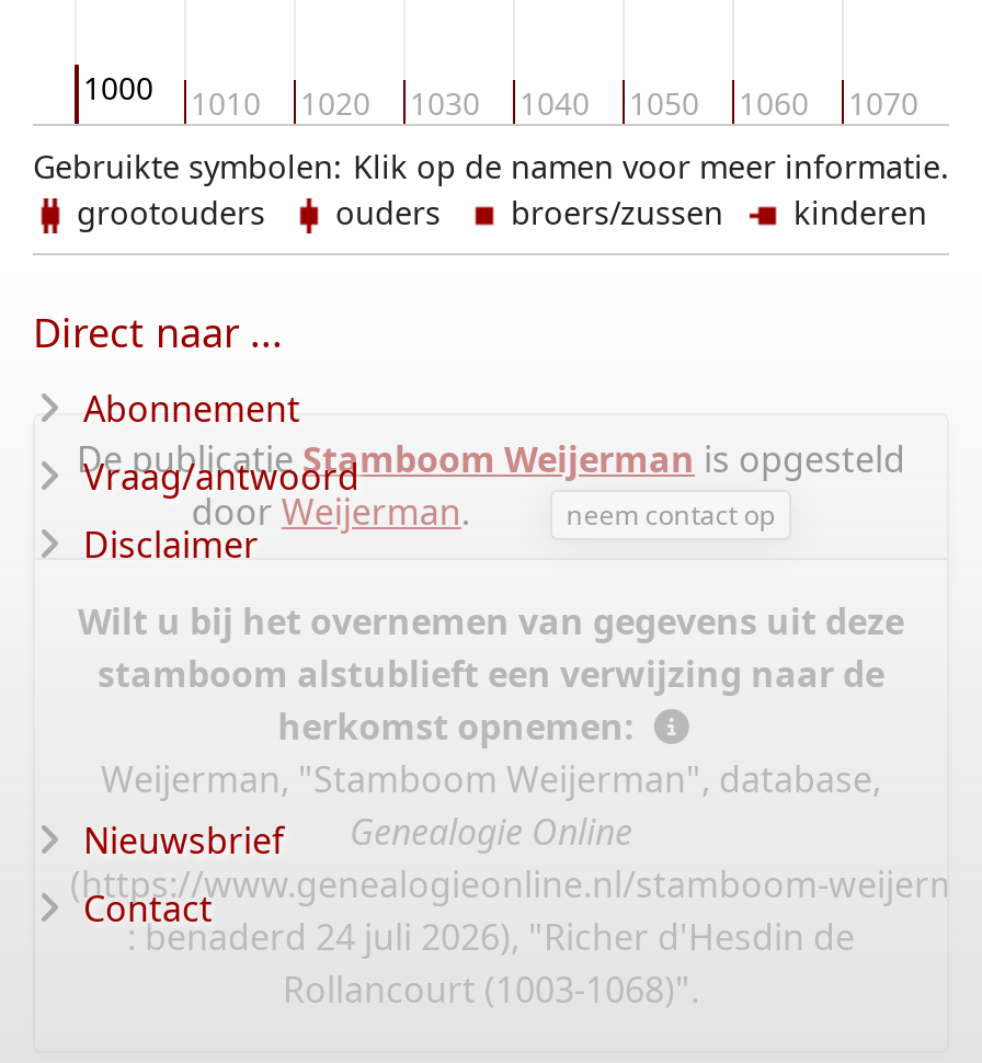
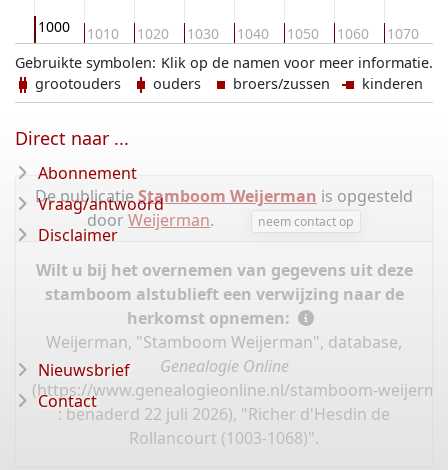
[127,914,855,962] : benaderd 24 juli 2026), "Richer d'Hesdin de -> [58,403,390,425] : benaderd 22 juli 2026), "Richer d'Hesdin de

